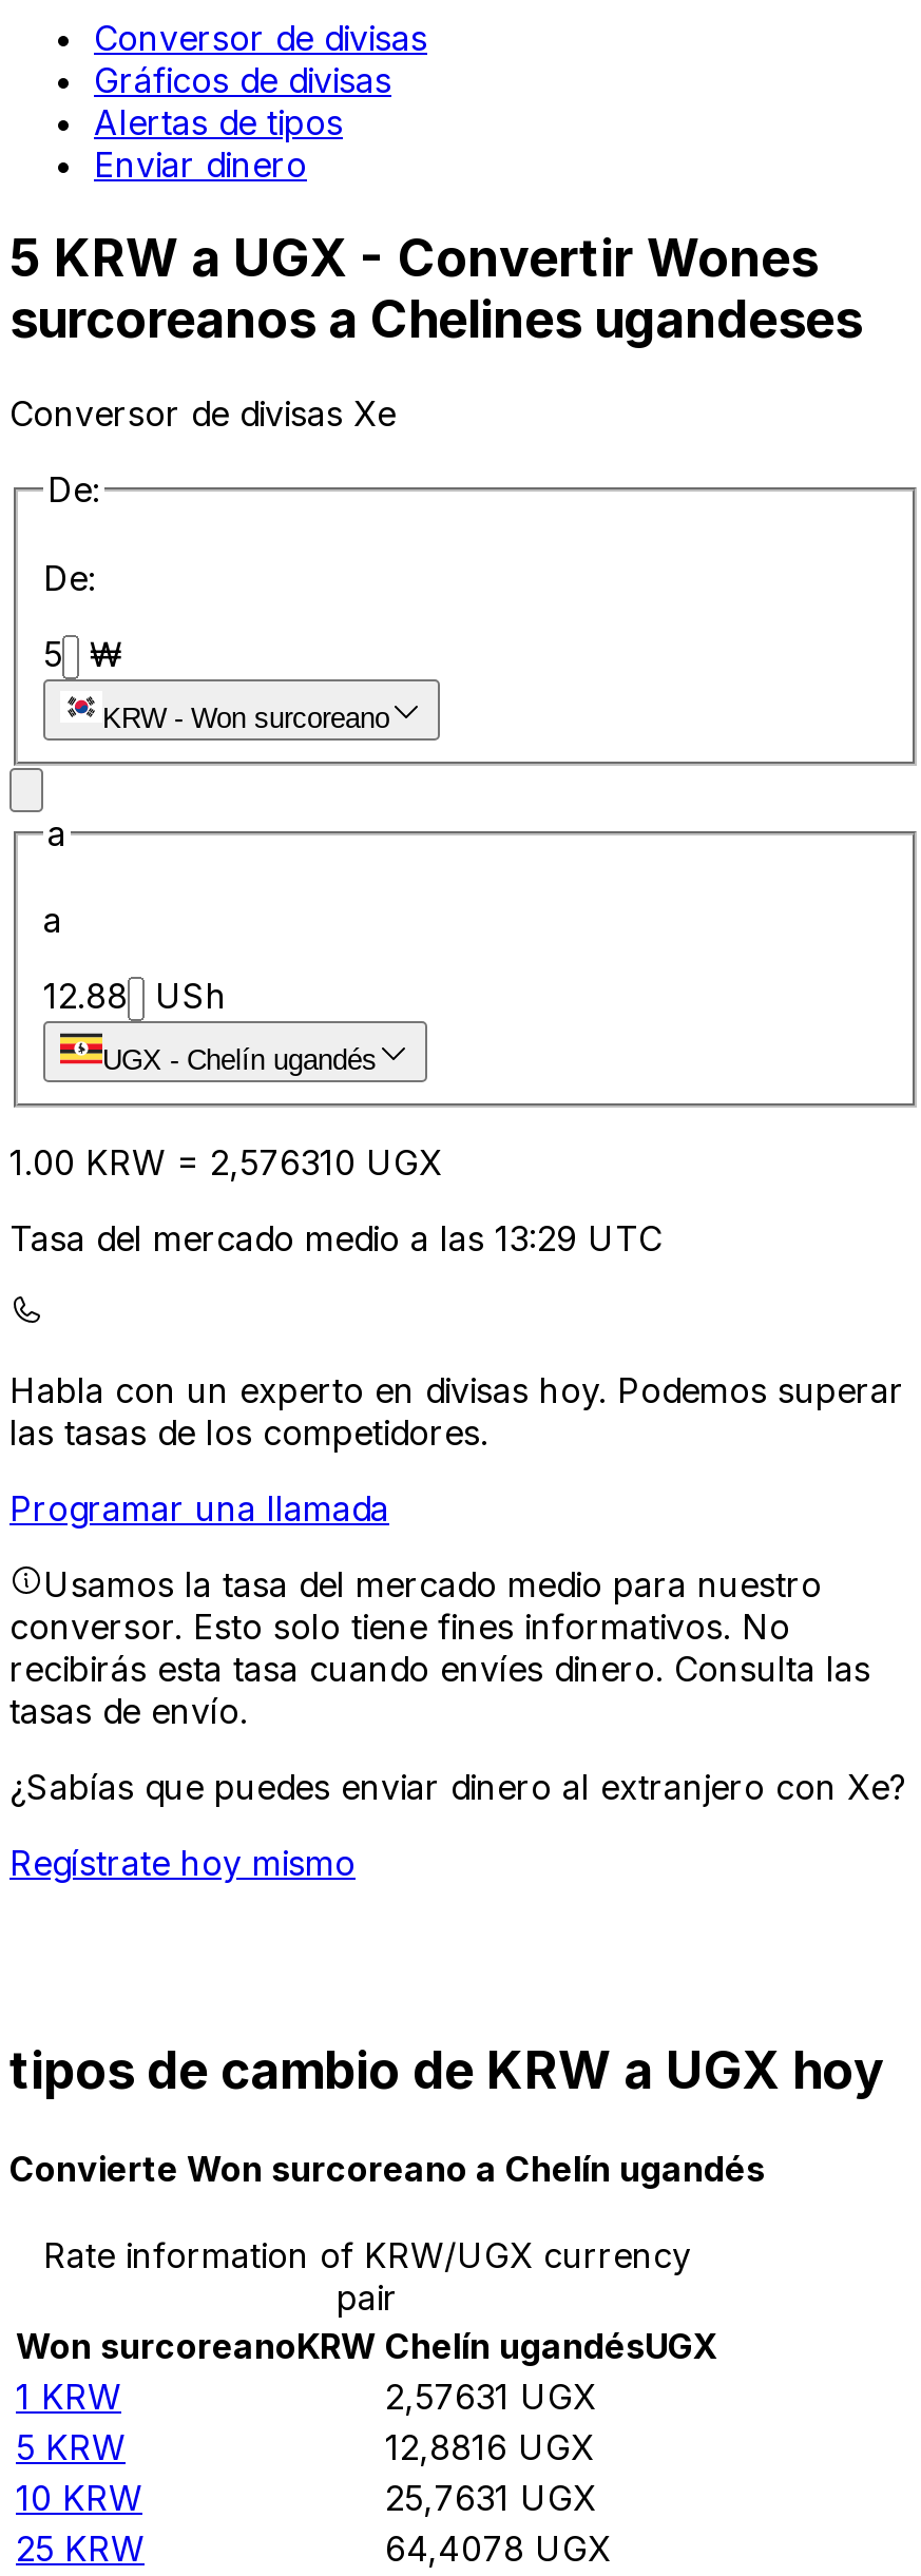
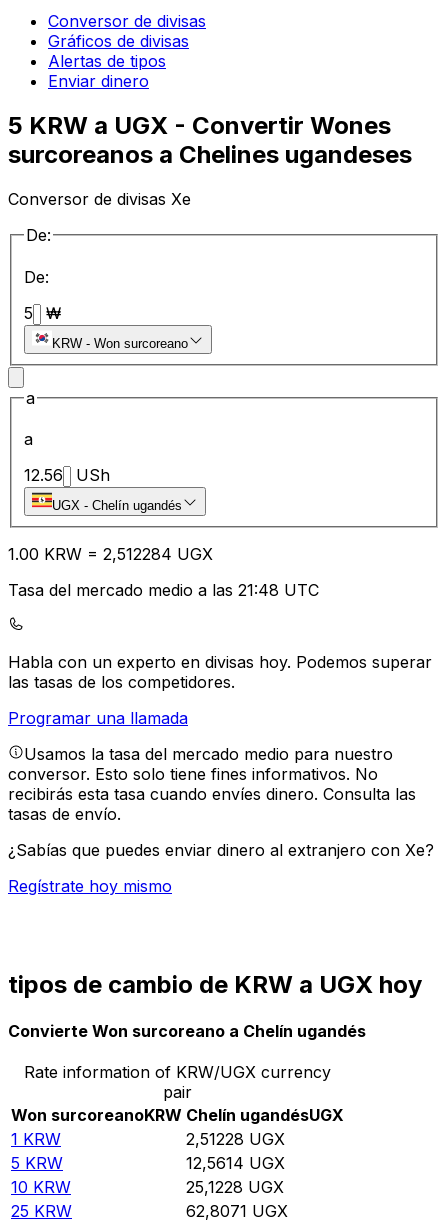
[43,976,227,1018] 12.88 USh -> [24,465,110,485] 12.56 USh
[9,1142,442,1184] 1.00 KRW = 2,576310 UGX -> [8,544,213,564] 1.00 KRW = 2,512284 UGX
[9,1218,661,1260] Tasa del mercado medio a las 13:29 UTC -> [8,580,319,600] Tasa del mercado medio a las 21:48 UTC
[385,2375,596,2417] 2,57631 UGX -> [186,1129,285,1149] 2,51228 UGX
[385,2426,594,2468] 12,8816 UGX -> [186,1153,285,1173] 12,5614 UGX
[385,2476,596,2519] 25,7631 UGX -> [186,1177,284,1197] 25,1228 UGX
[385,2527,611,2569] 64,4078 UGX -> [186,1201,288,1221] 62,8071 UGX

